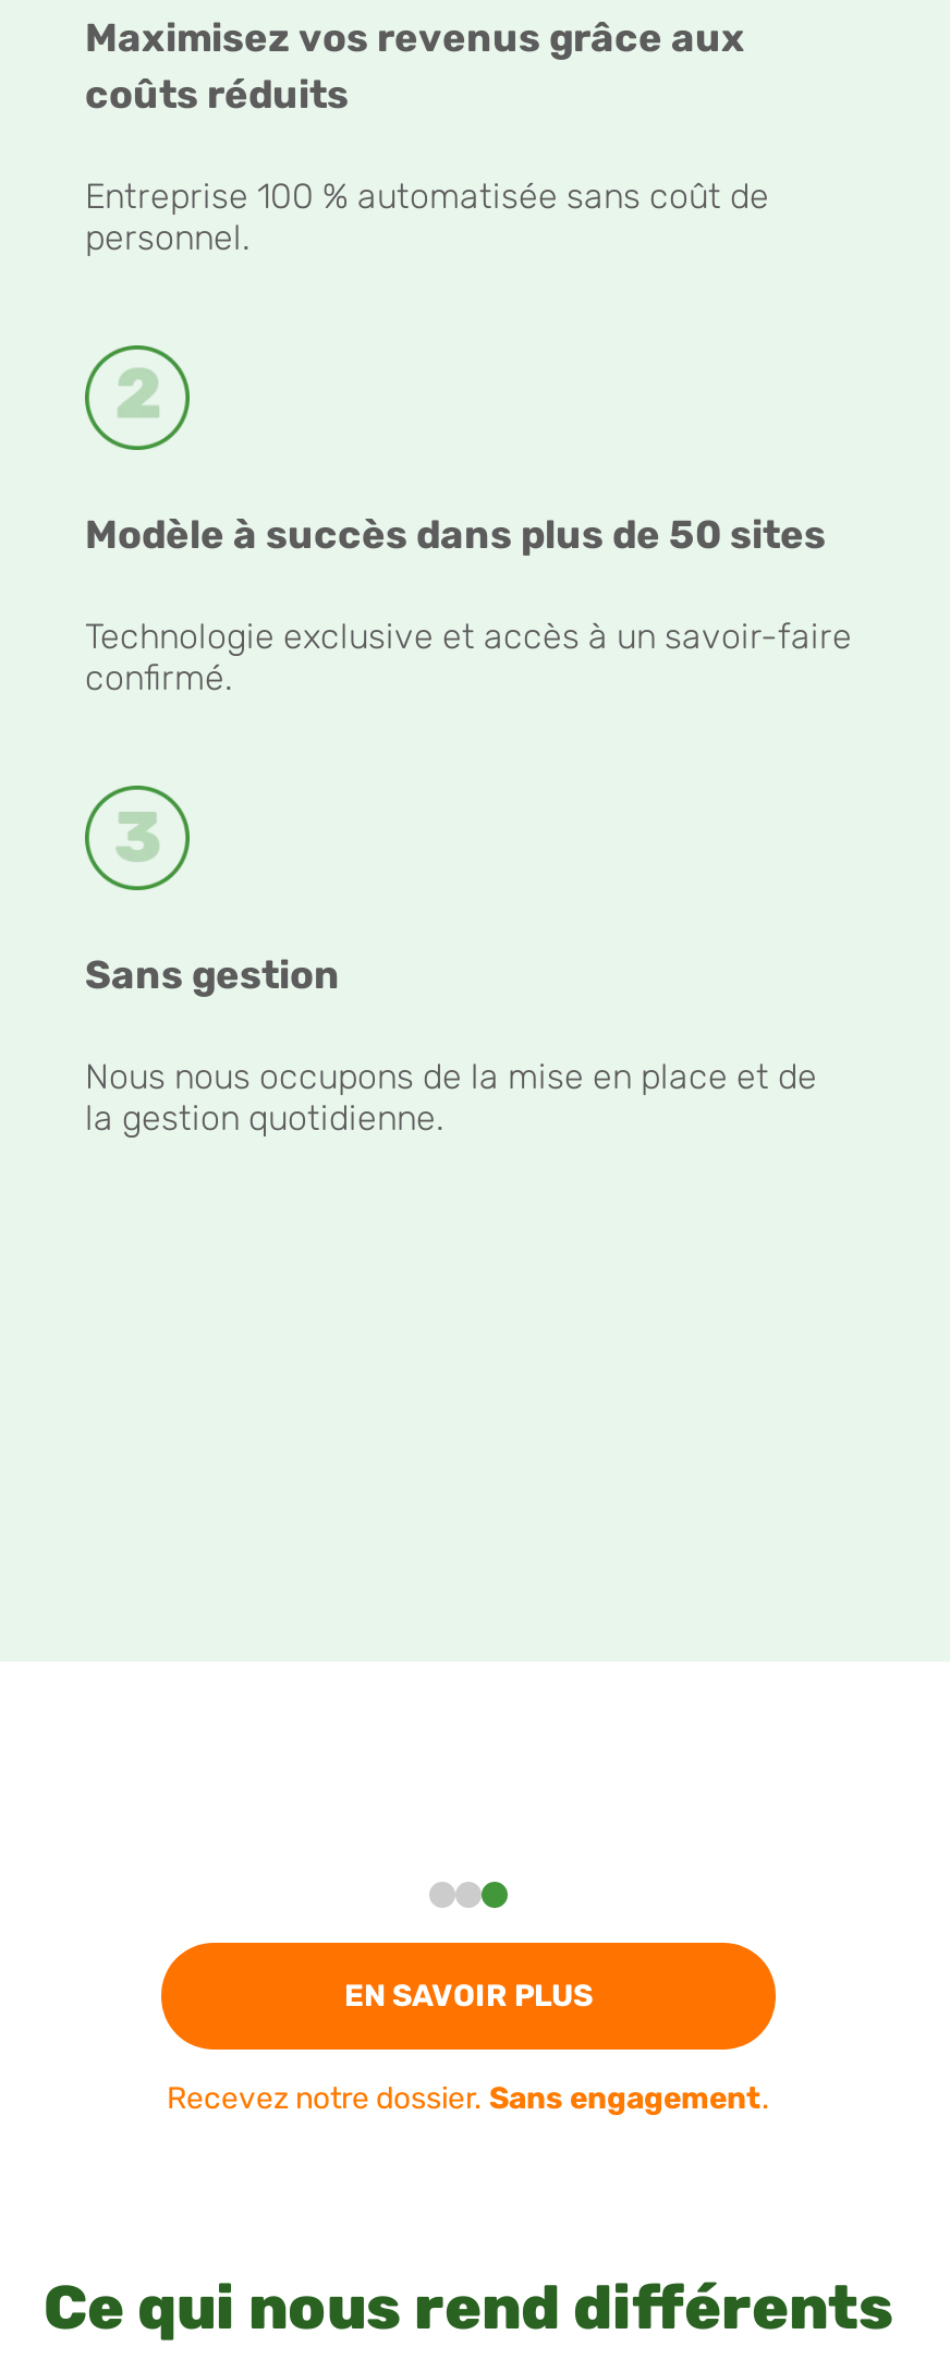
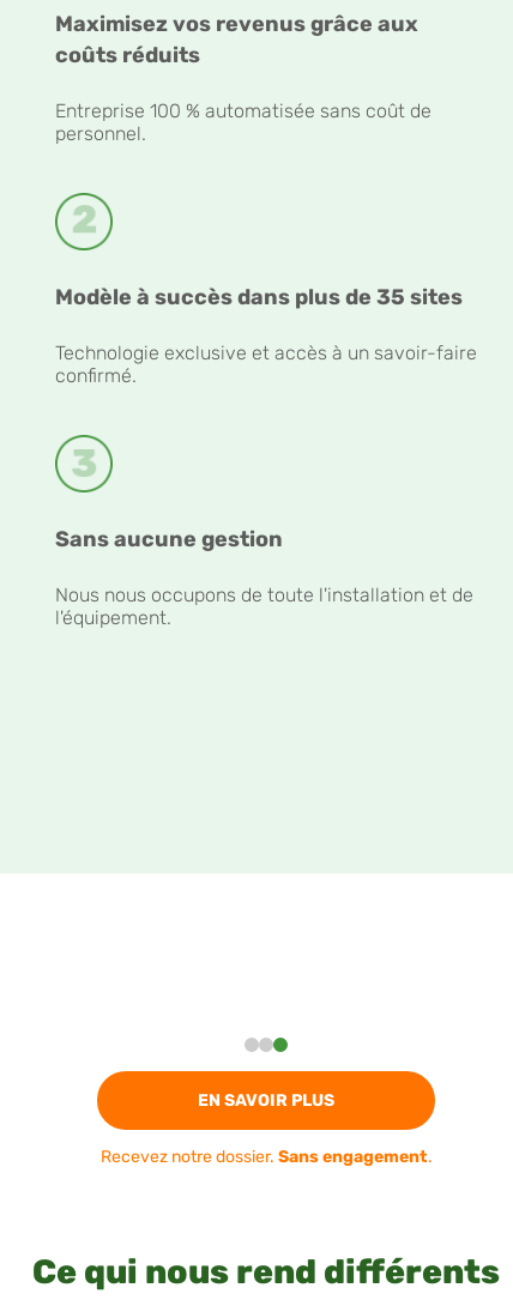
[85,511,826,559] Modèle à succès dans plus de 50 sites -> [55,284,463,311] Modèle à succès dans plus de 35 sites
[85,952,340,1000] Sans gestion -> [55,526,283,553] Sans aucune gestion
[85,1056,817,1139] Nous nous occupons de la mise en place et de | la gestion quotidienne. -> [55,584,473,629] Nous nous occupons de toute l'installation et de | l'équipement.

